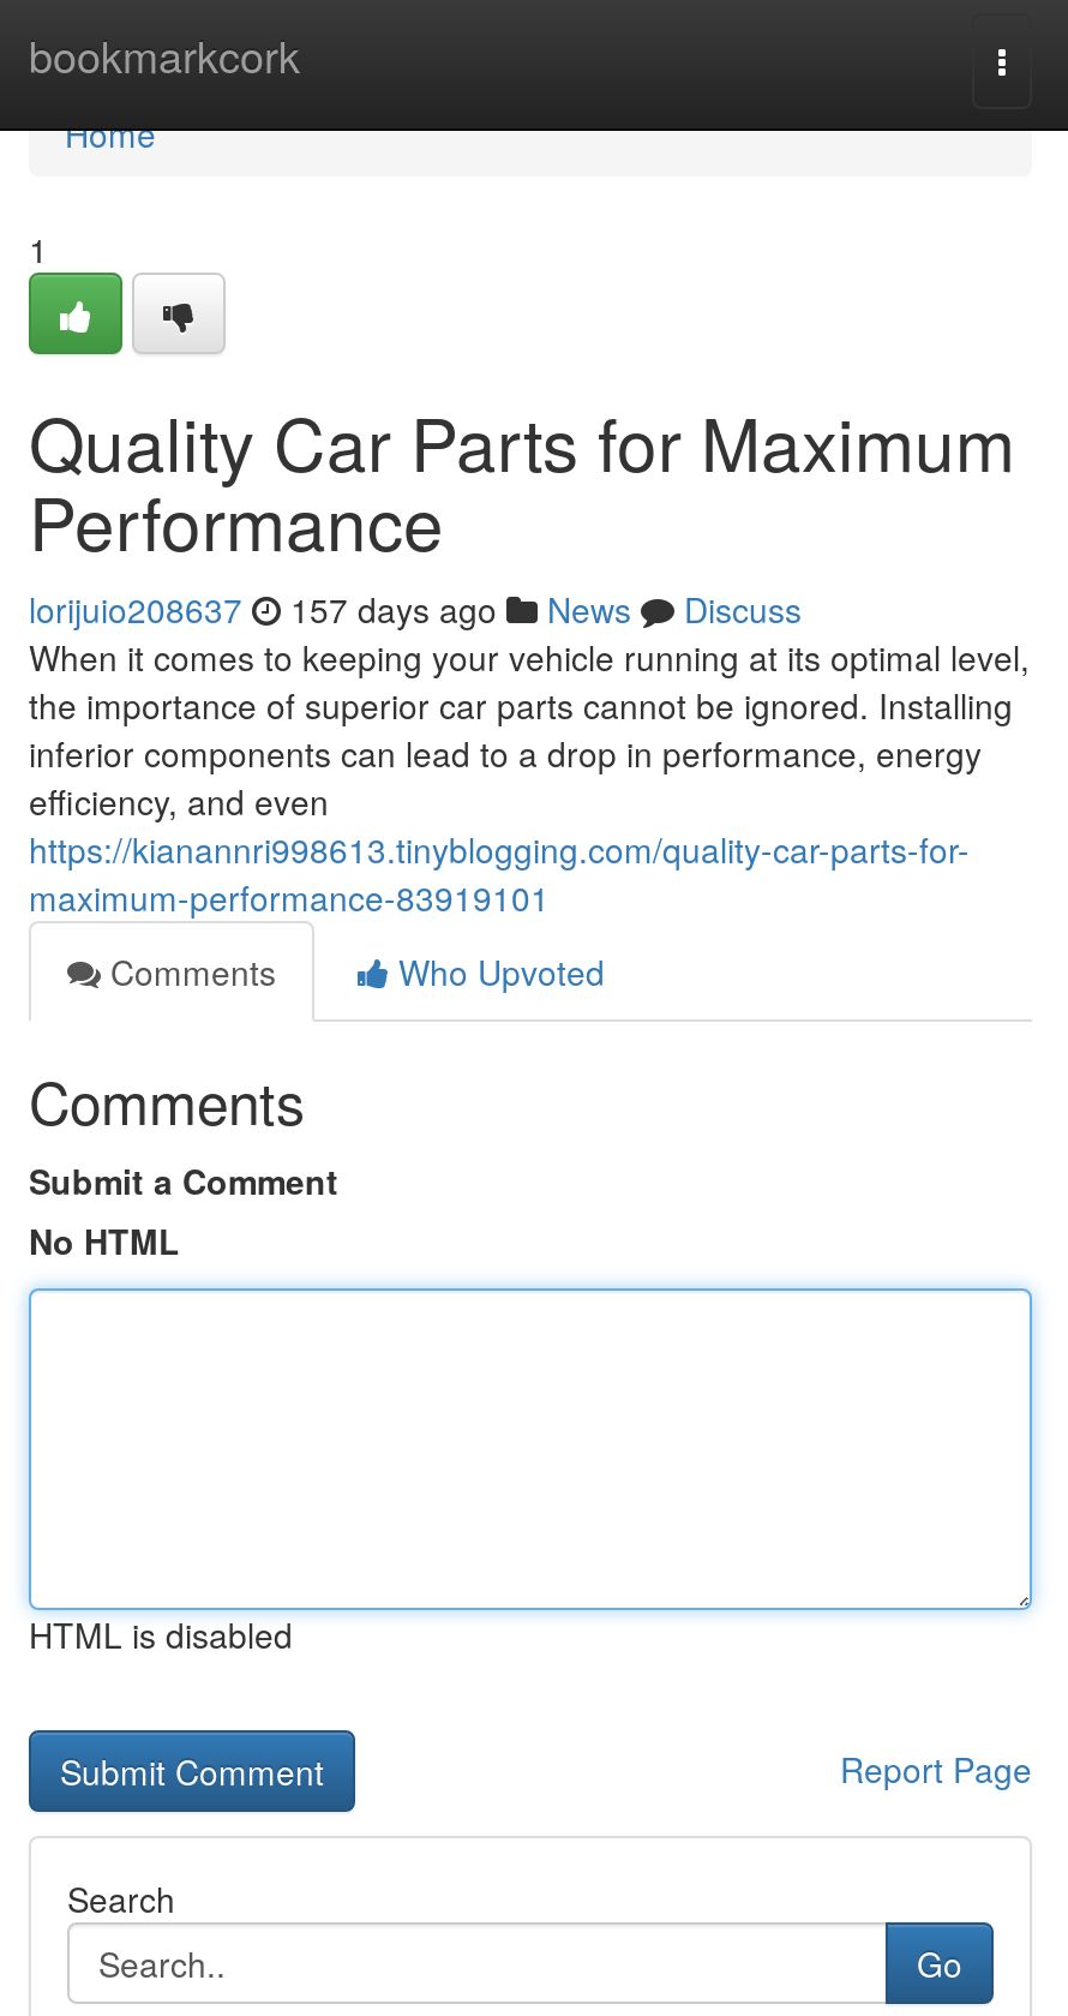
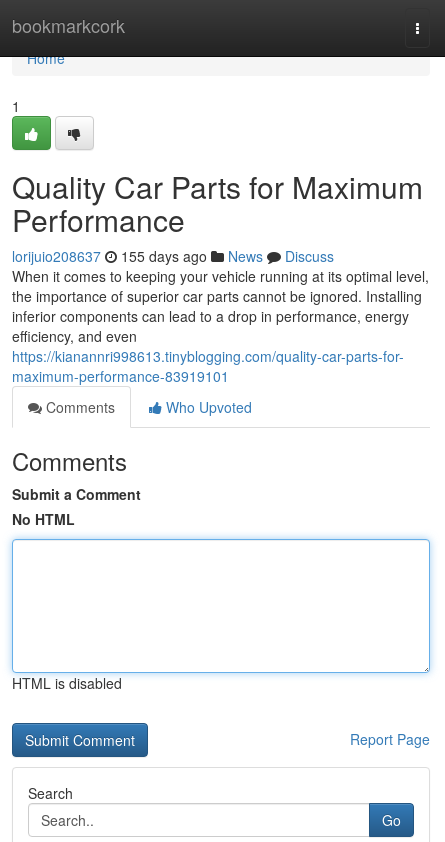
[29,585,802,633] lorijuio208637 157 days ago News Discuss -> [12,246,334,266] lorijuio208637 155 days ago News Discuss

